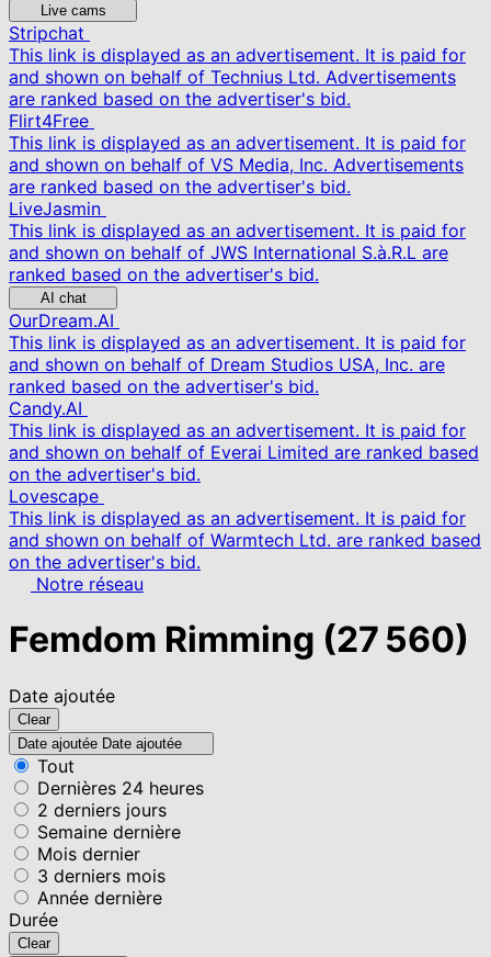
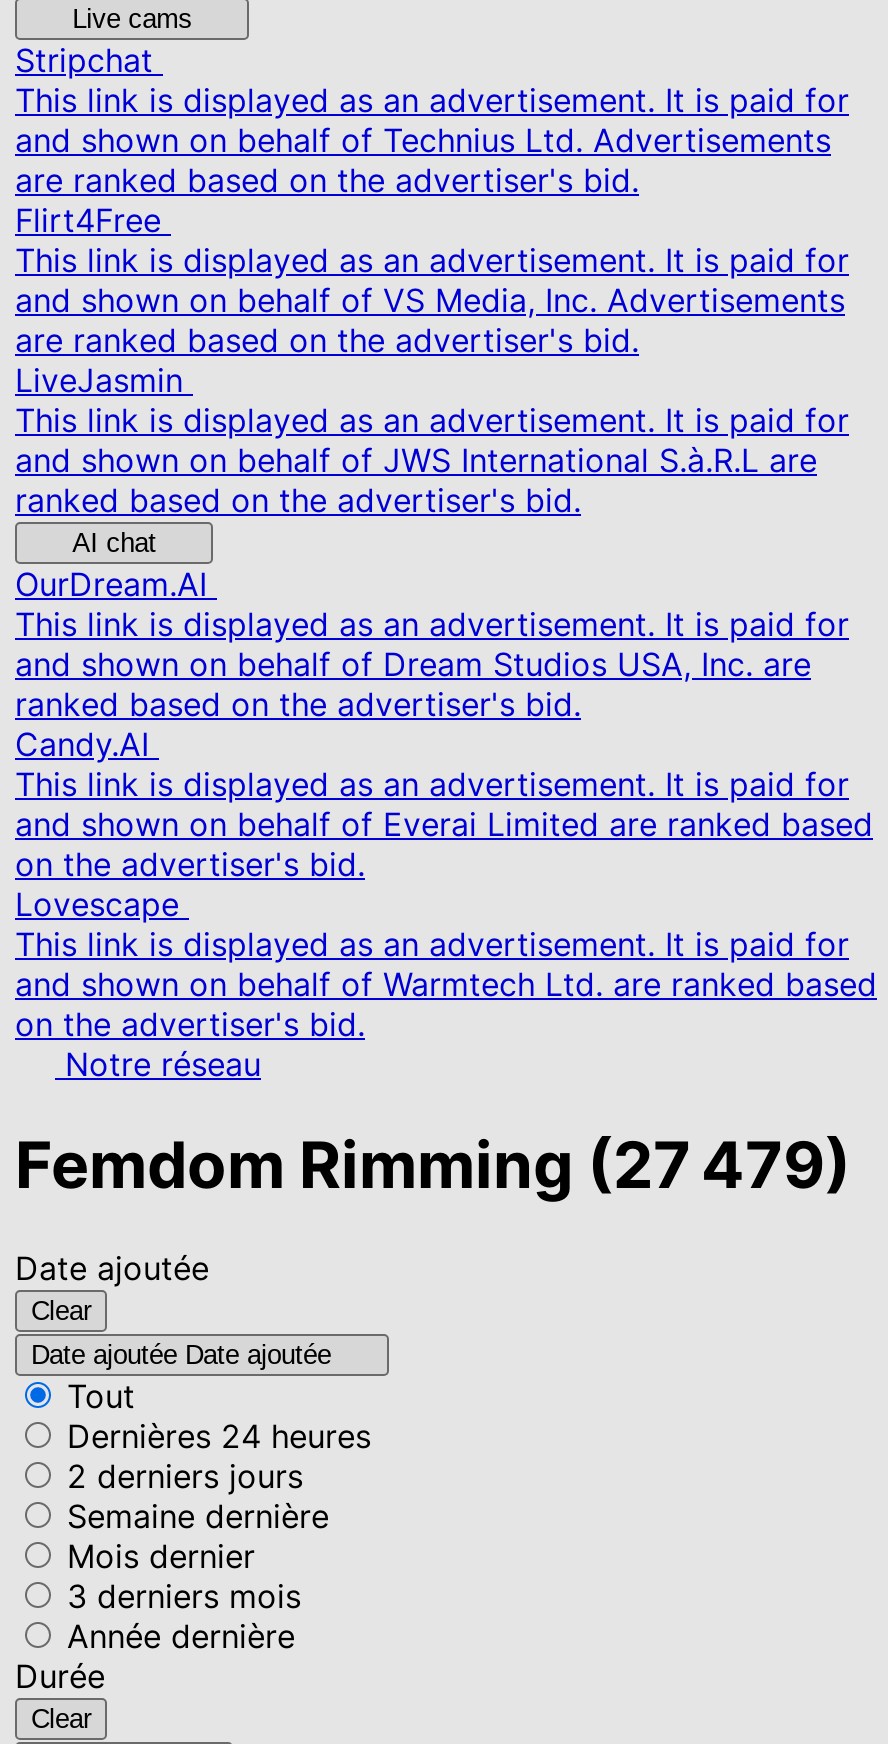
[9,618,469,661] Femdom Rimming (27 560) -> [15,1127,851,1205] Femdom Rimming (27 479)

